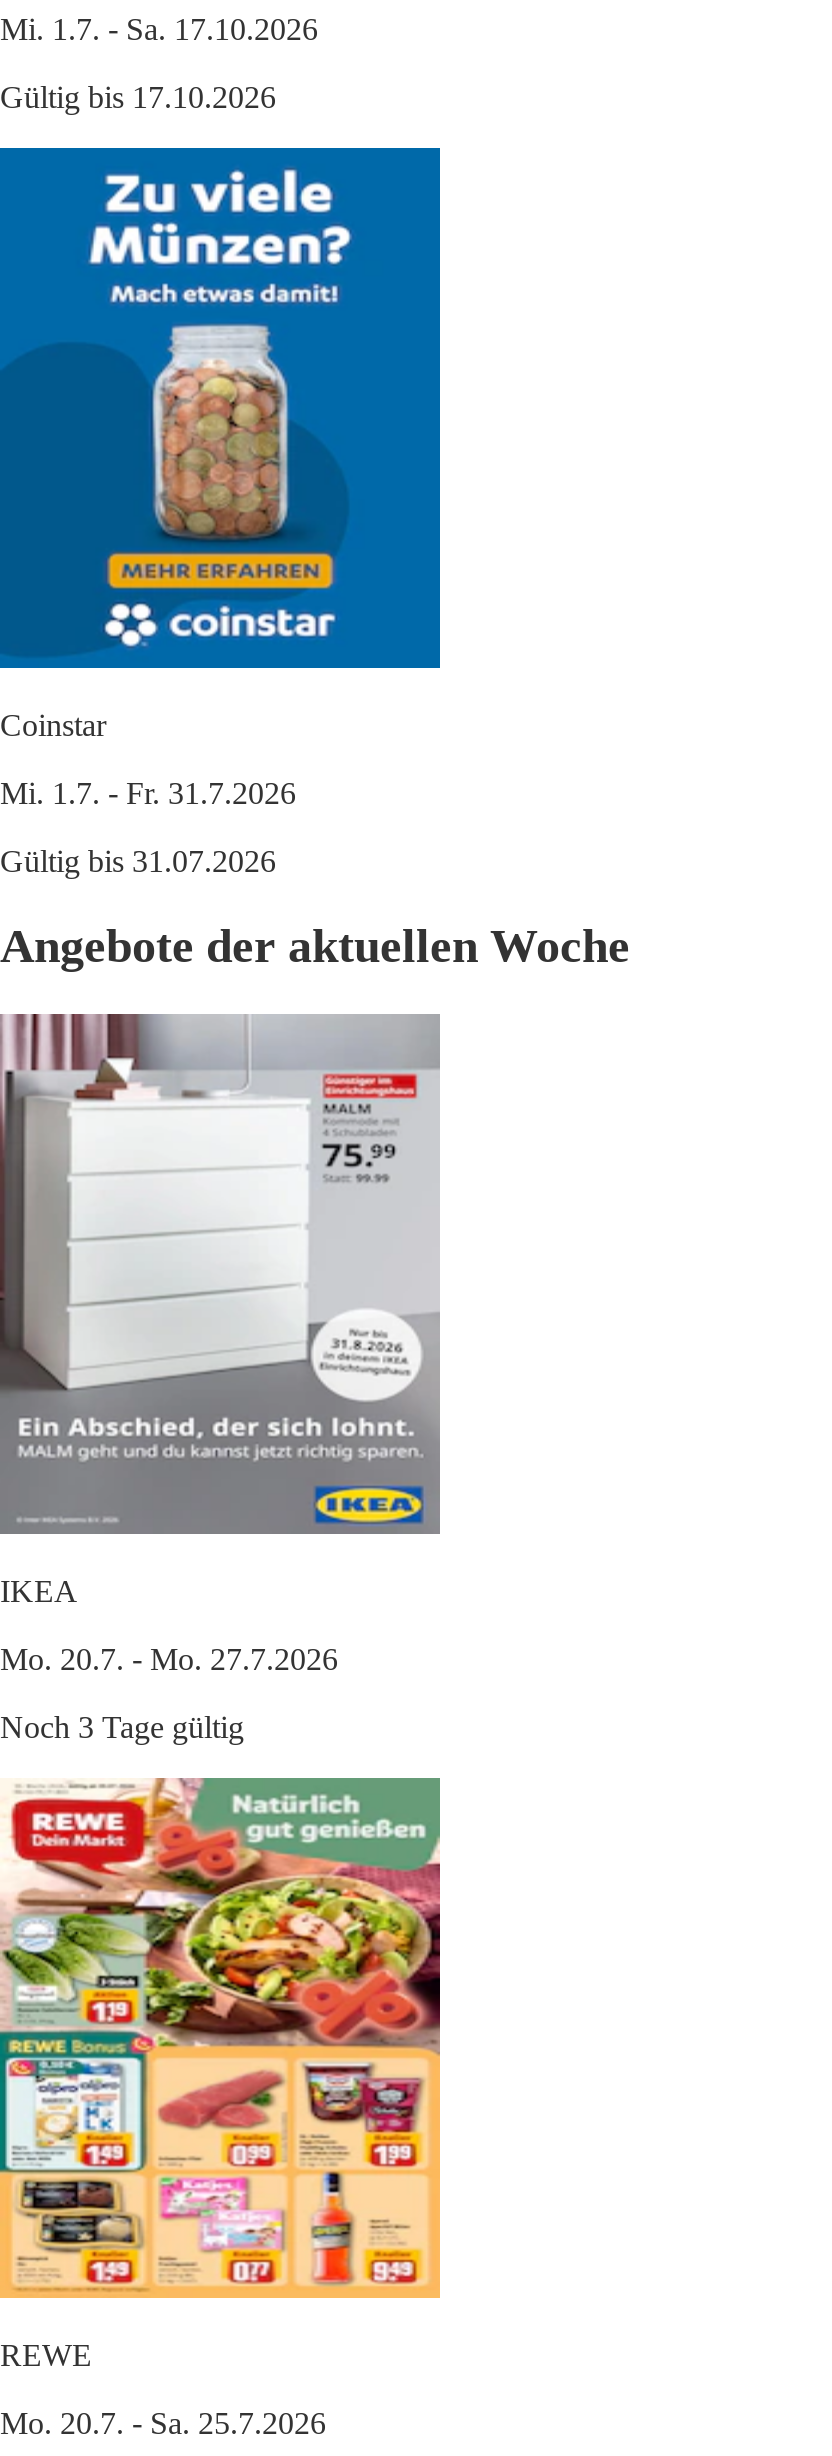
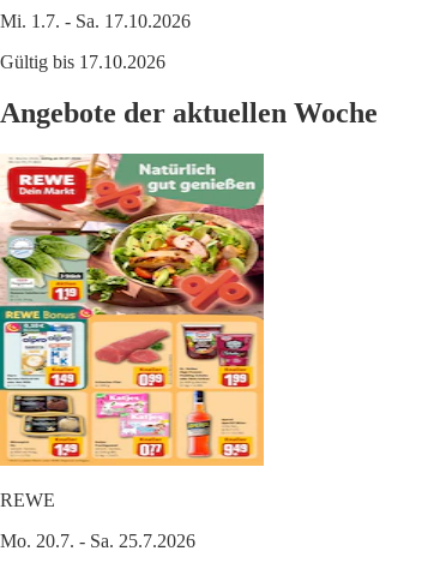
[0,146,442,879] [image] | Coinstar | Mi. 1.7. - Fr. 31.7.2026 | Gültig bis 31.07.2026 -> none
[0,1012,442,1745] [image] | IKEA | Mo. 20.7. - Mo. 27.7.2026 | Noch 3 Tage gültig -> none

